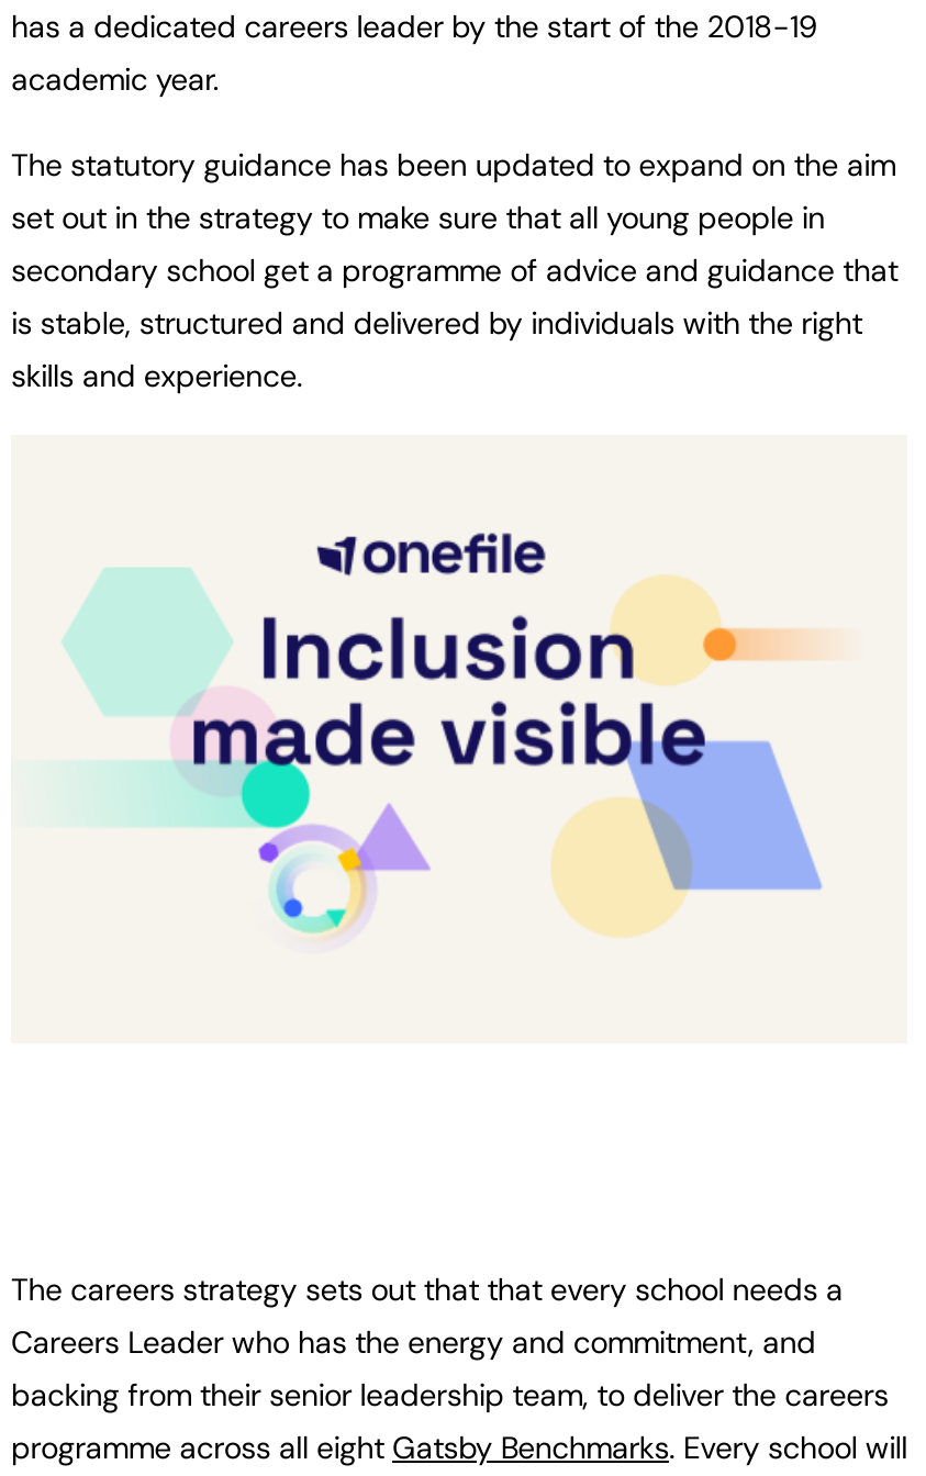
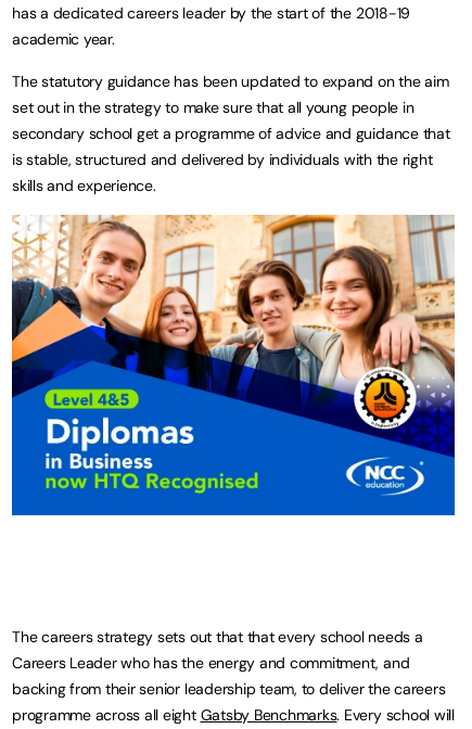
[11,435,907,1043] [image] -> [11,214,456,516] [image]

